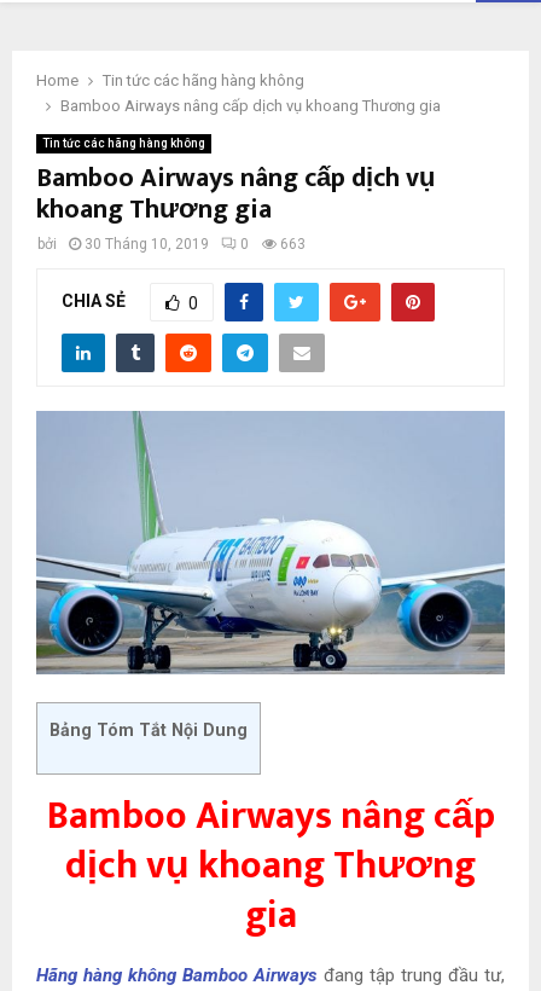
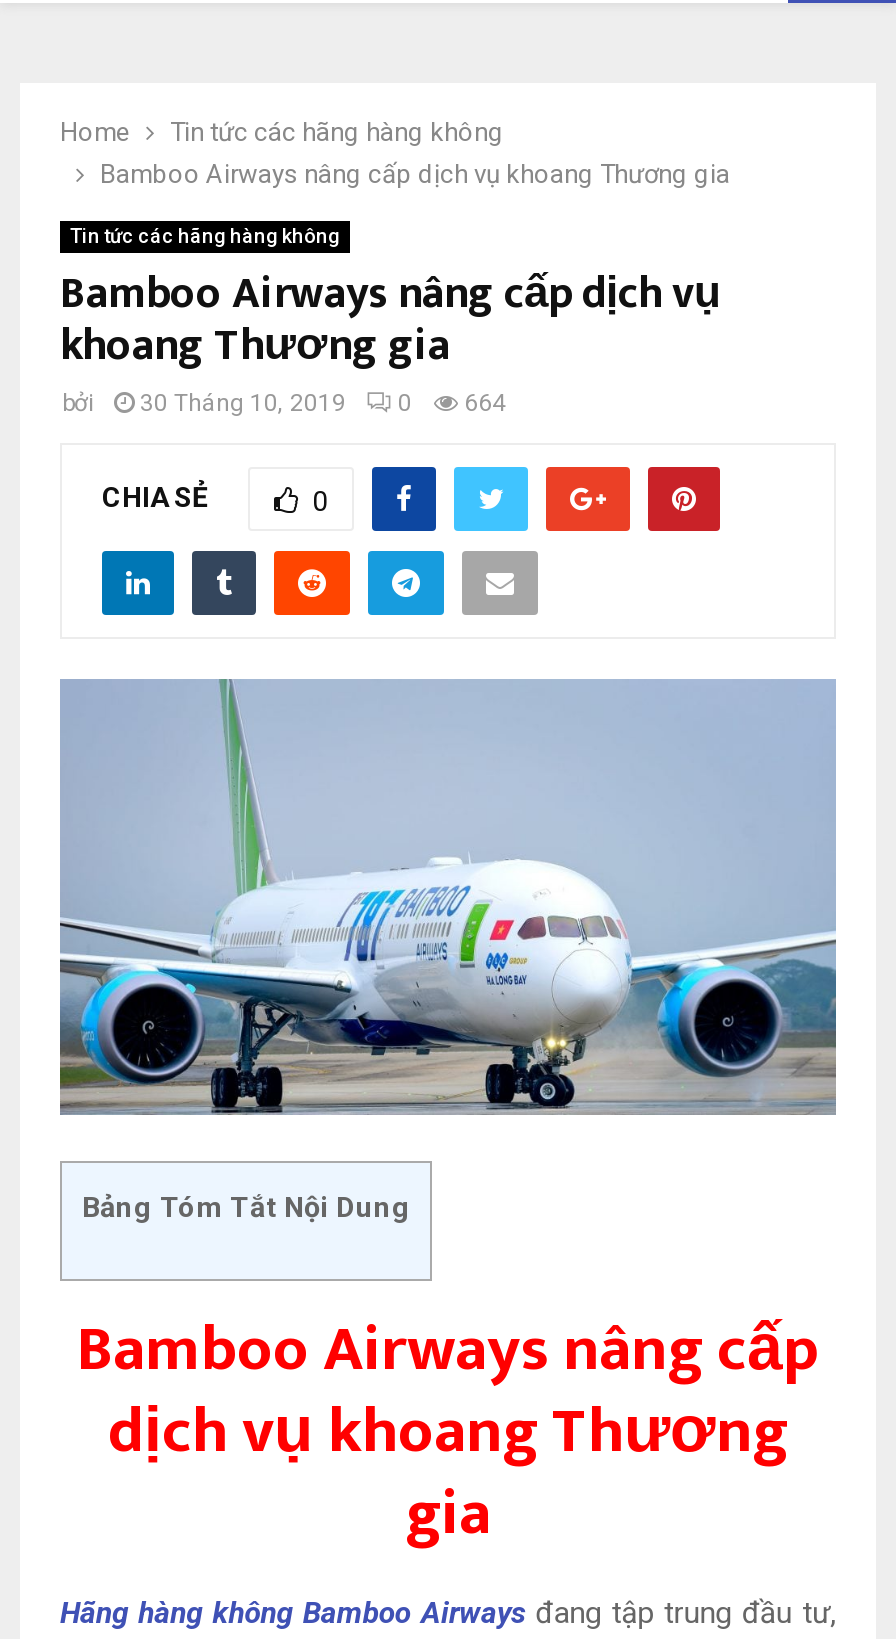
[37,236,306,253] bởi 30 Tháng 10, 2019 0 663 -> [62,389,506,417] bởi 30 Tháng 10, 2019 0 664

